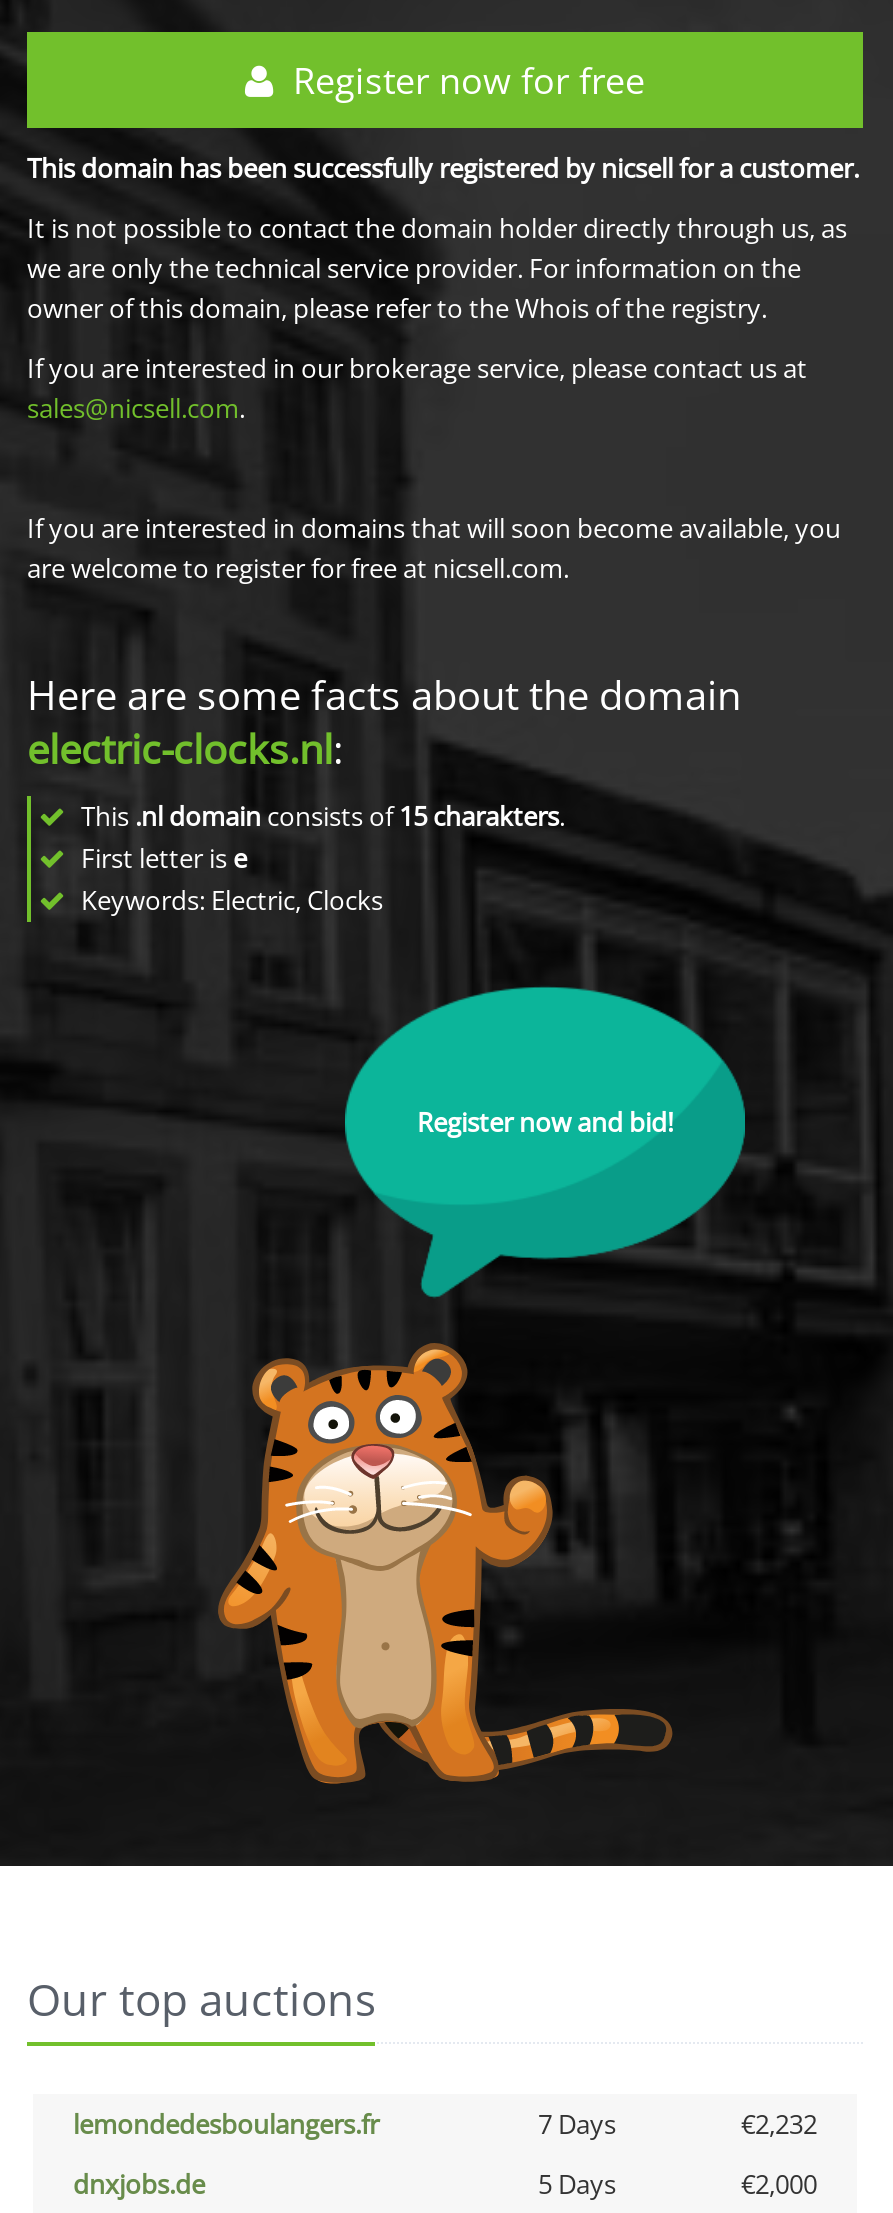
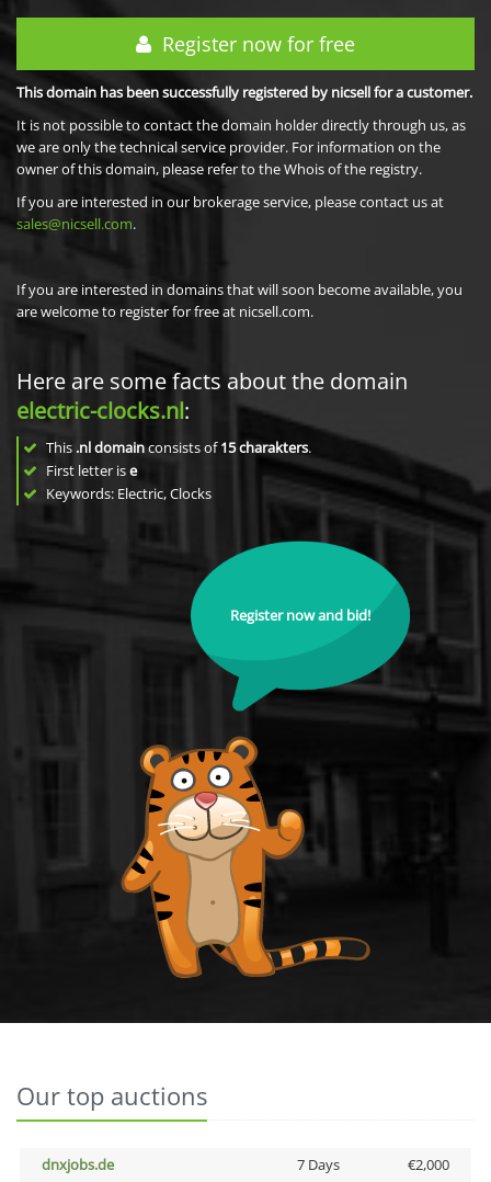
[73,2106,817,2142] lemondedesboulangers.fr | 7 Days | €2,232 -> none
[538,2166,616,2202] 5 Days -> [296,1155,339,1174] 7 Days

